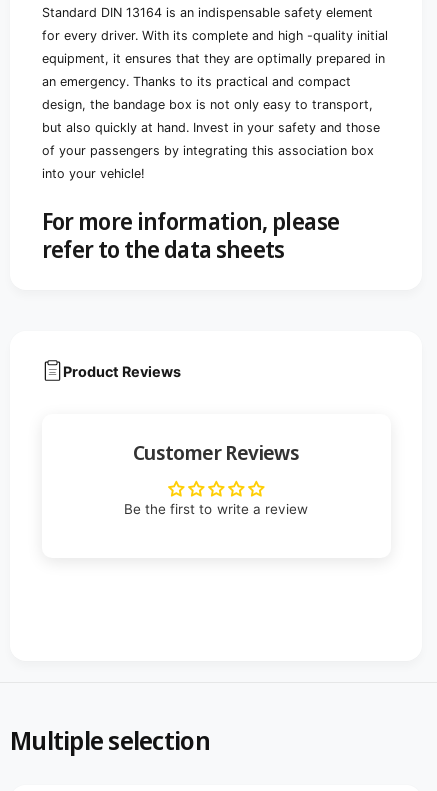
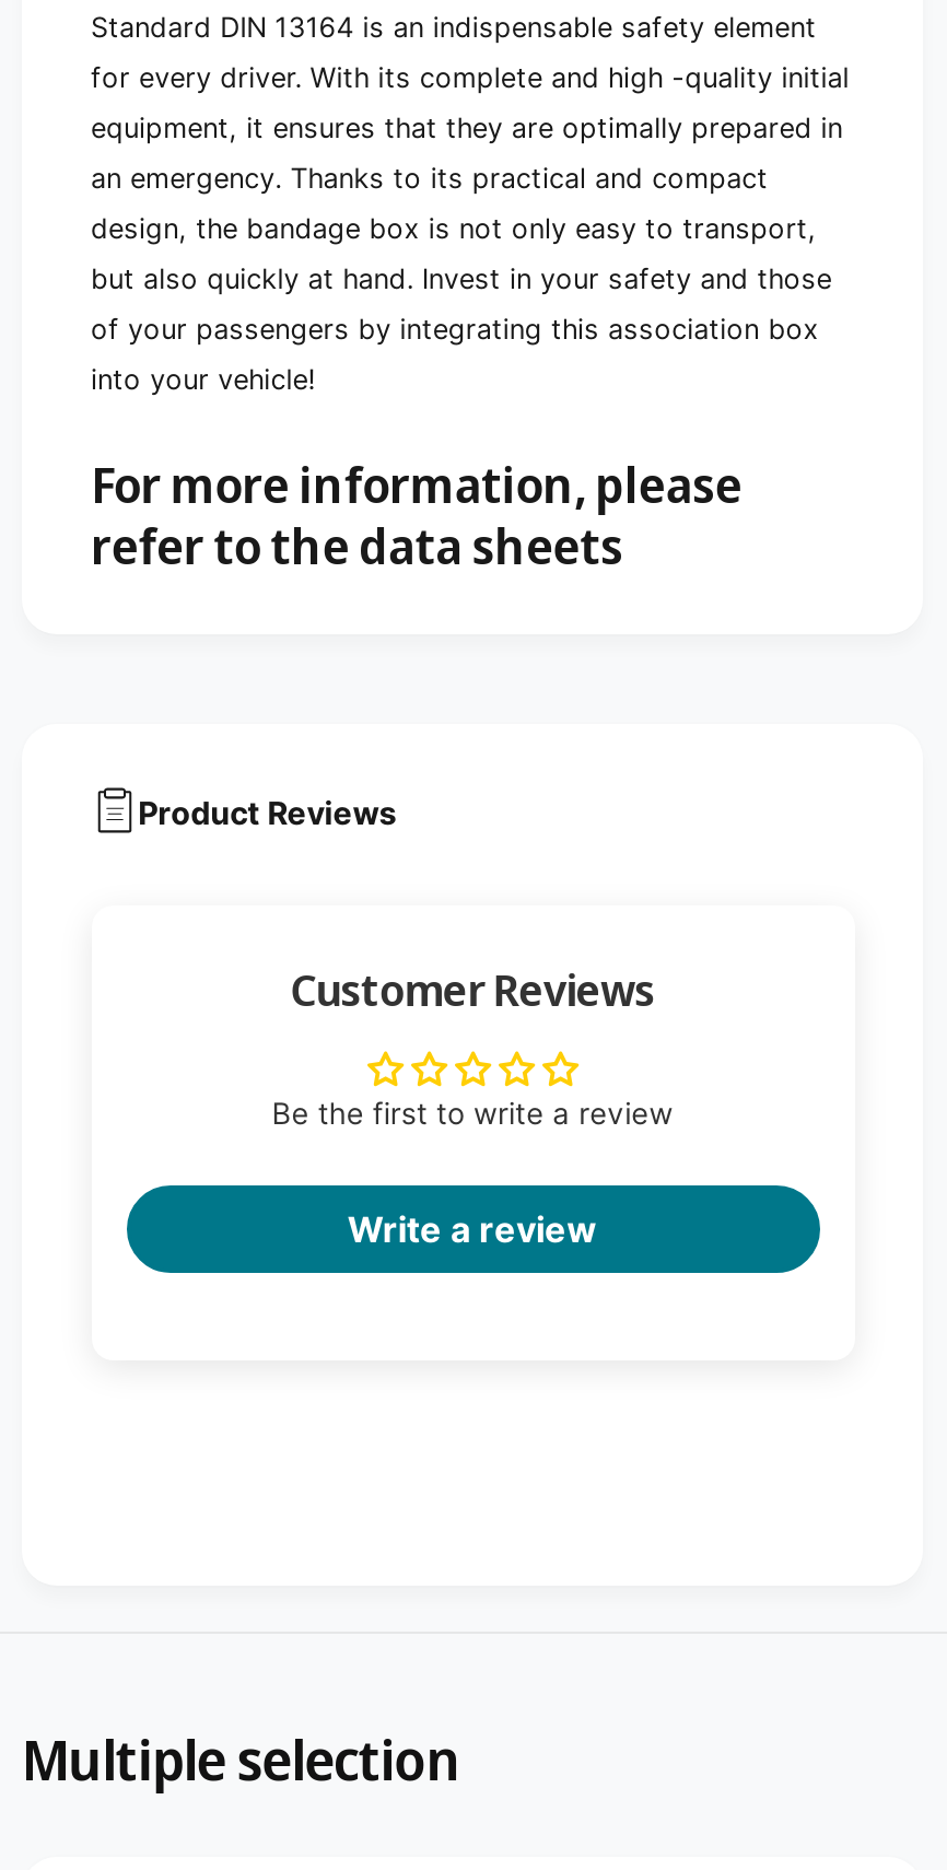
none -> [348,1208,597,1252] Write a review

